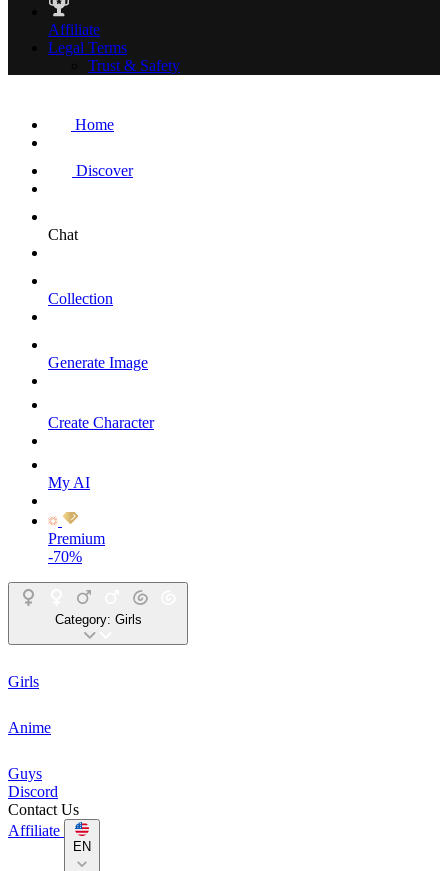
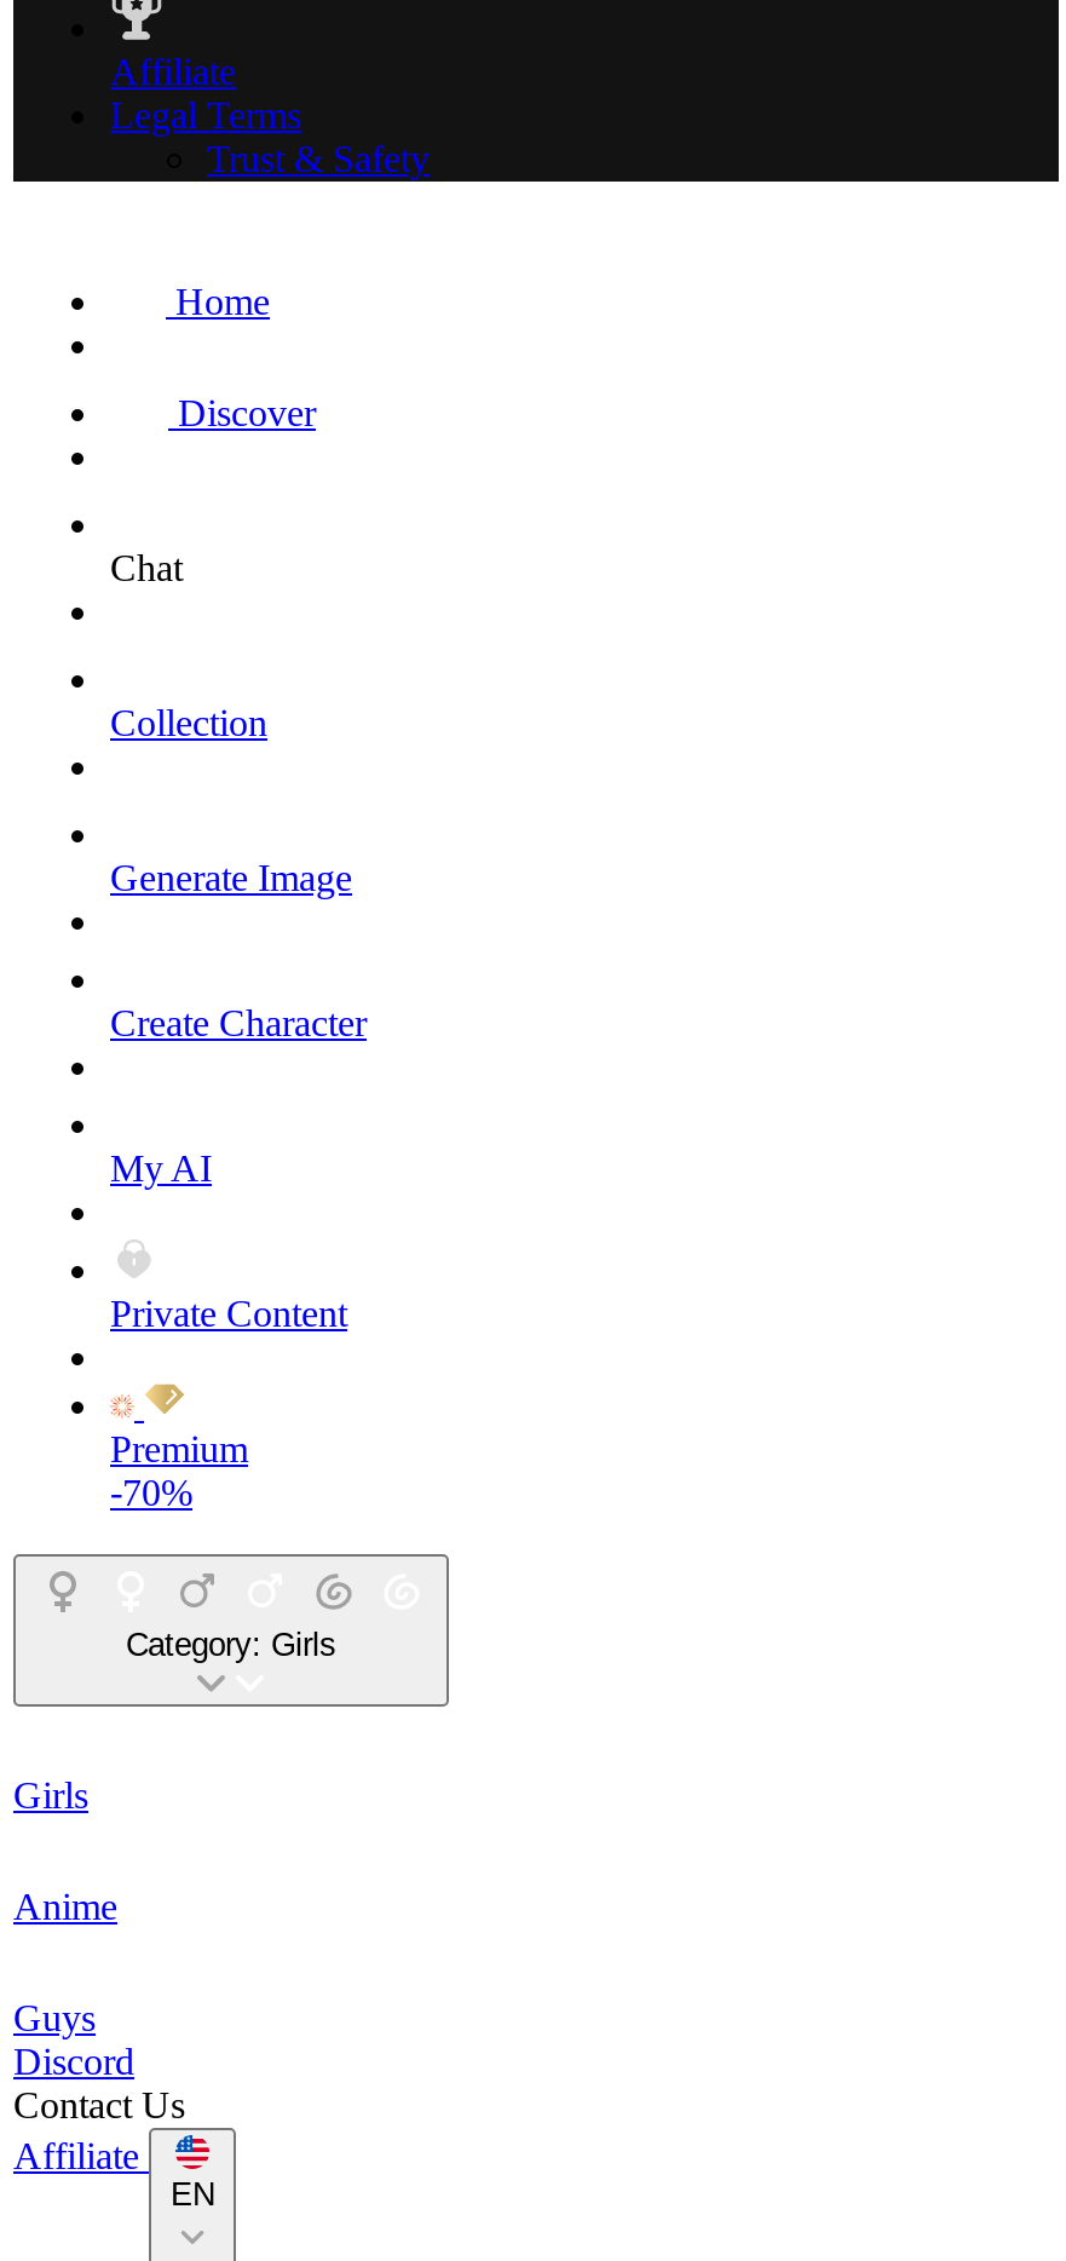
none -> [110,1293,347,1334] Private Content

